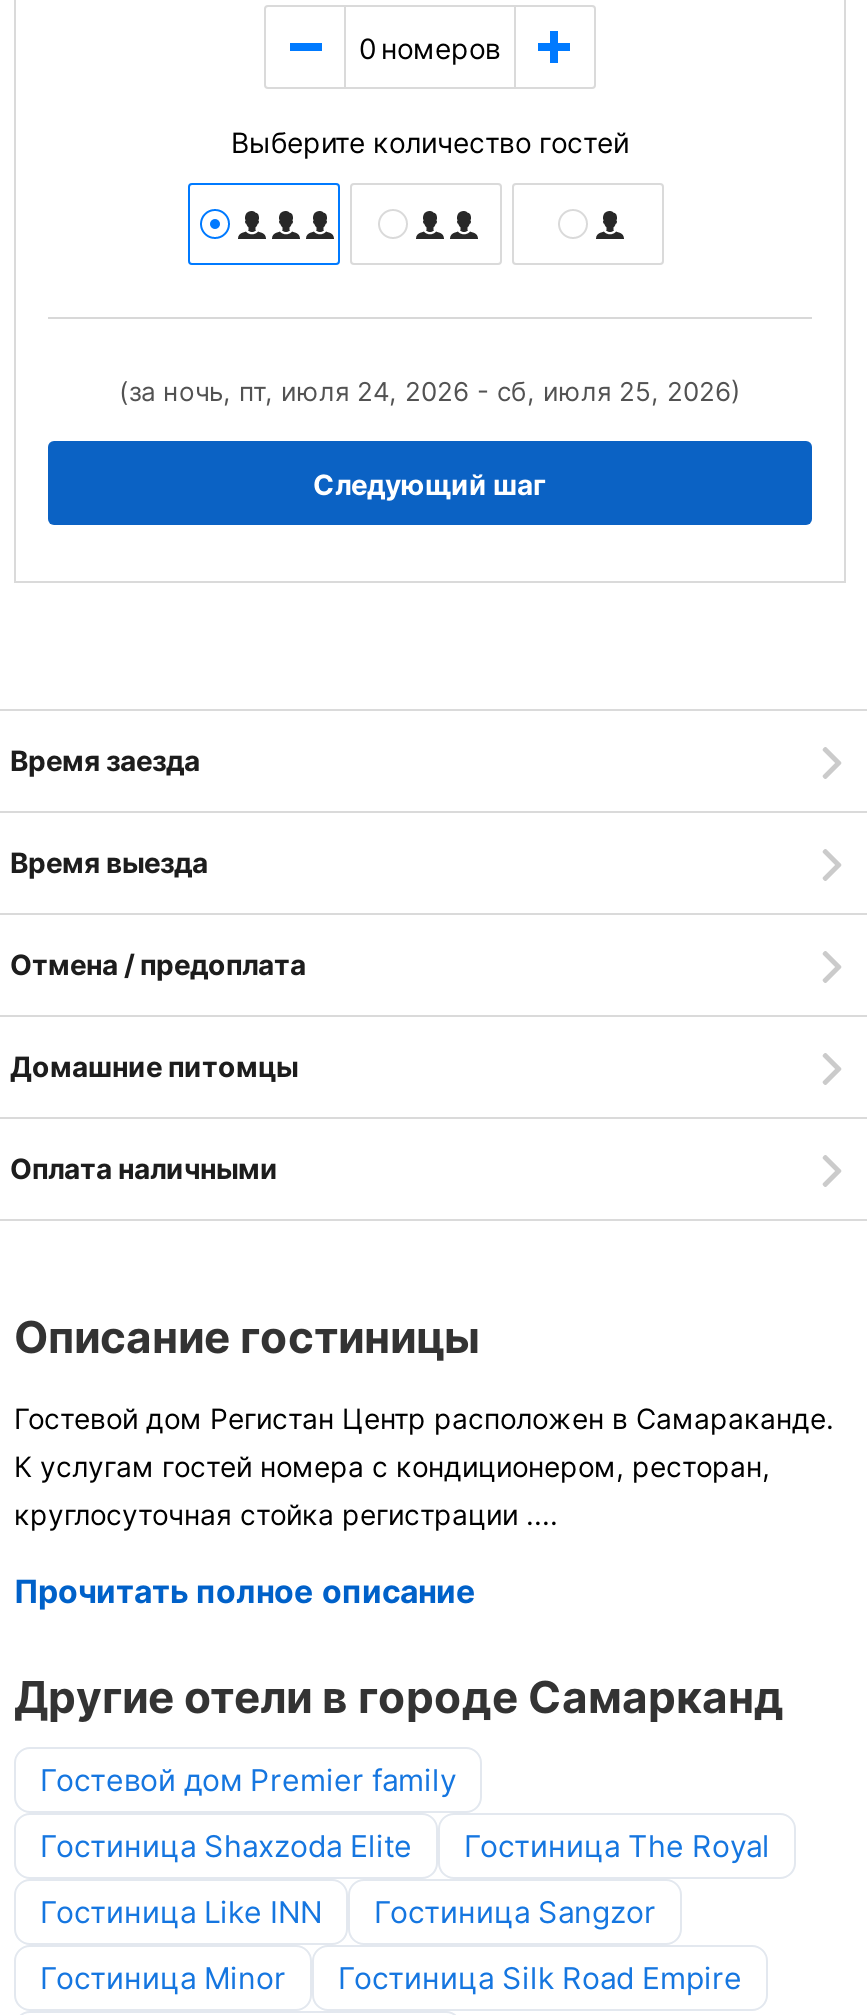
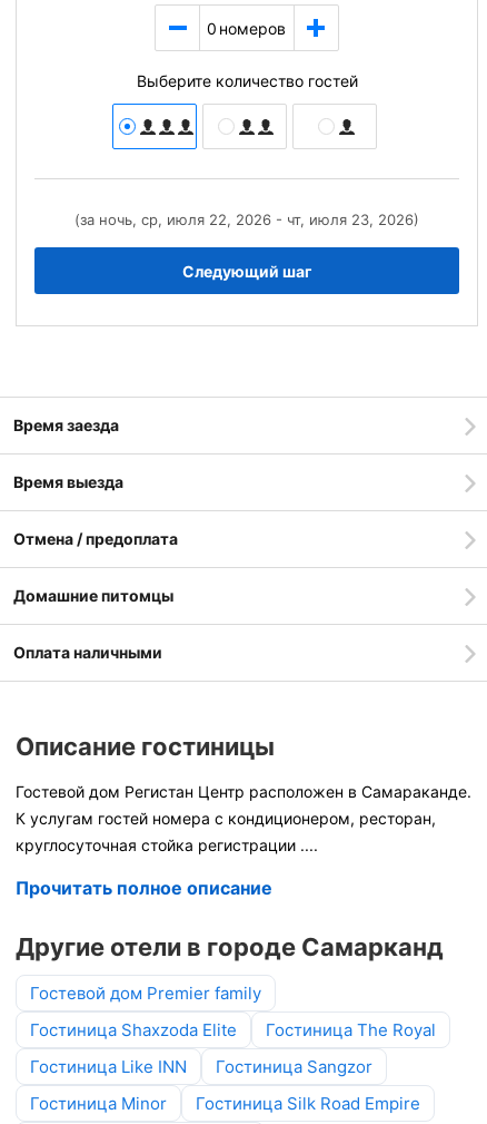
[119,375,741,407] (за ночь, пт, июля 24, 2026 - сб, июля 25, 2026) -> [74,211,419,228] (за ночь, ср, июля 22, 2026 - чт, июля 23, 2026)

